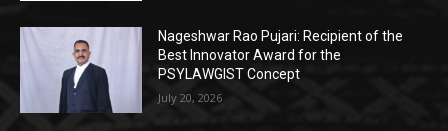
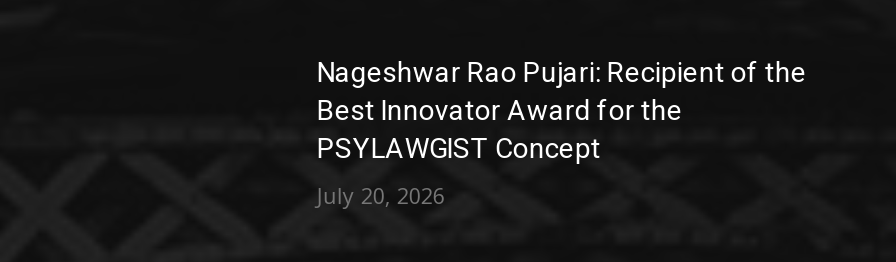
[19,26,143,114] [image] -> none

